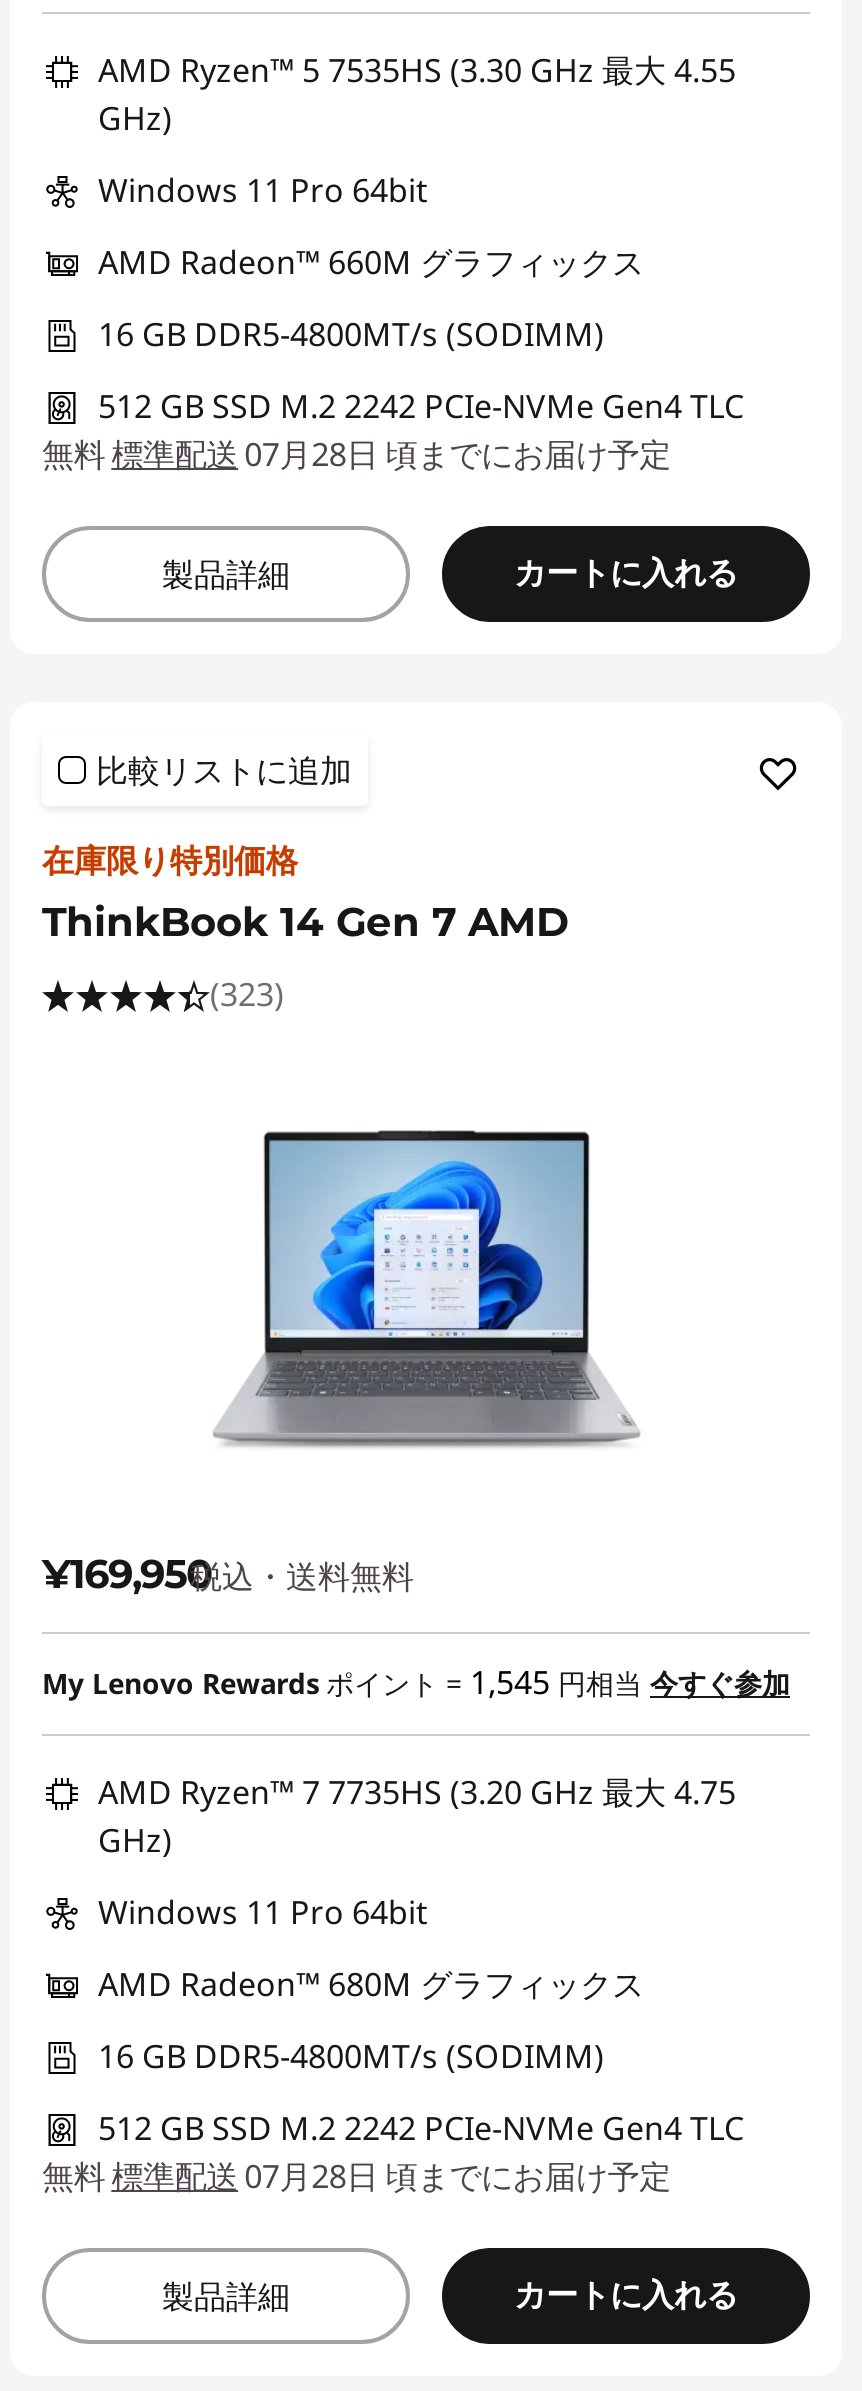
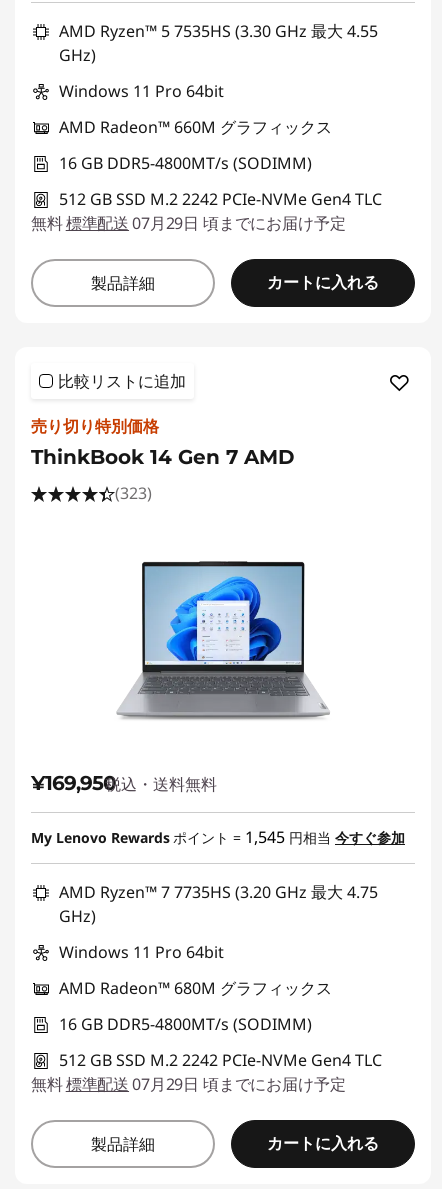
[42,431,671,475] 無料 標準配送 07月28日 頃までにお届け予定 -> [31,211,345,233] 無料 標準配送 07月29日 頃までにお届け予定
[42,837,298,881] 在庫限り特別価格 -> [31,414,159,436] 売り切り特別価格
[42,2153,671,2197] 無料 標準配送 07月28日 頃までにお届け予定 -> [31,1072,345,1094] 無料 標準配送 07月29日 頃までにお届け予定

